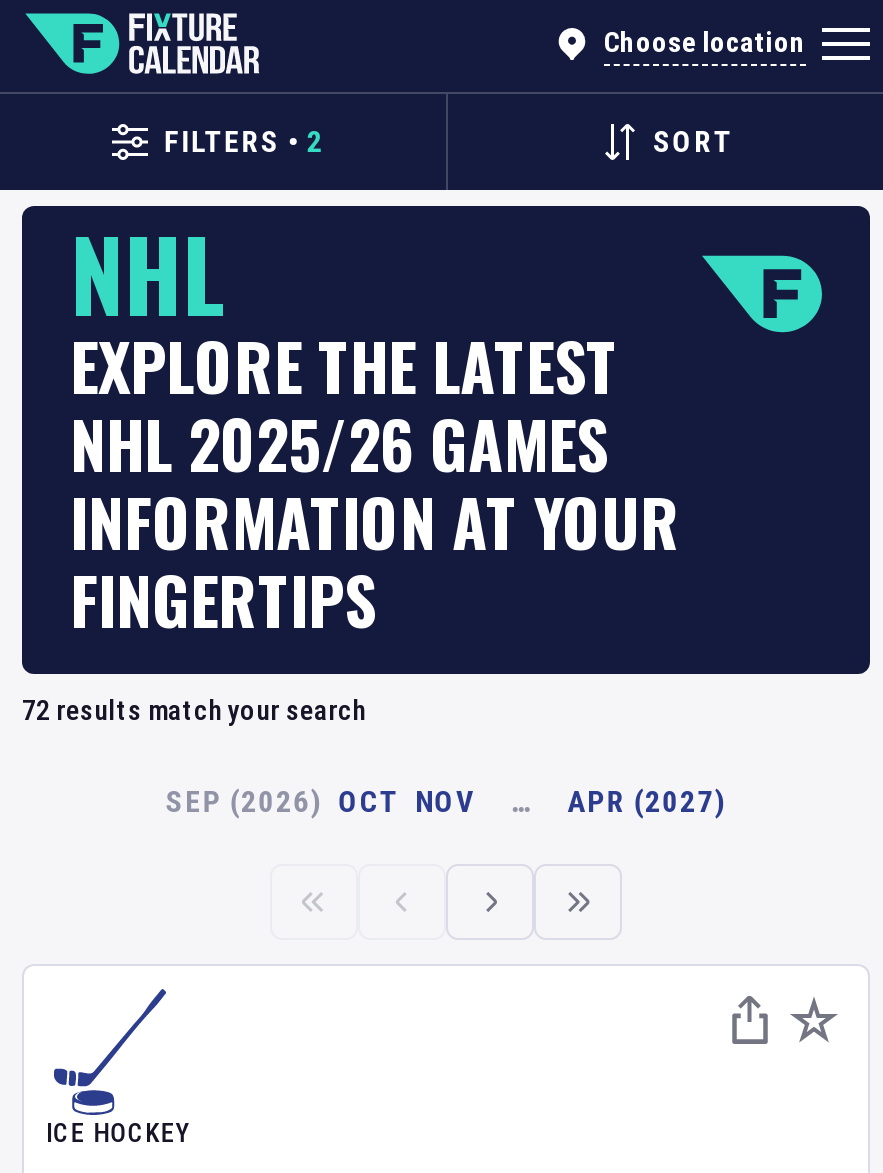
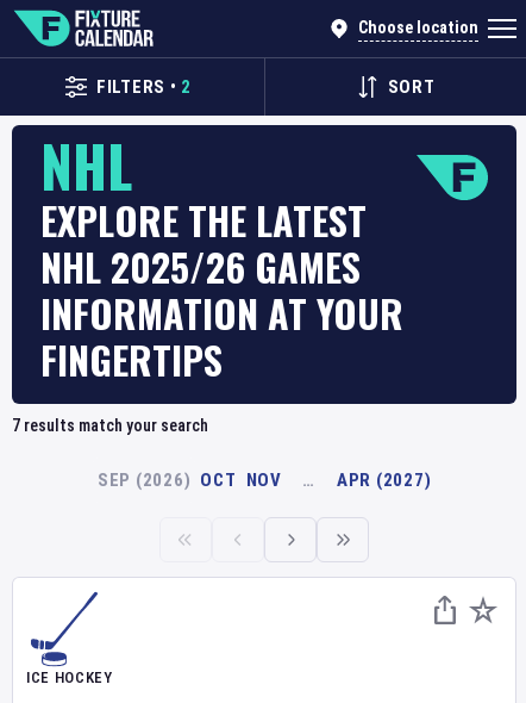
[22,694,366,726] 72 results match your search -> [12,416,208,435] 7 results match your search

